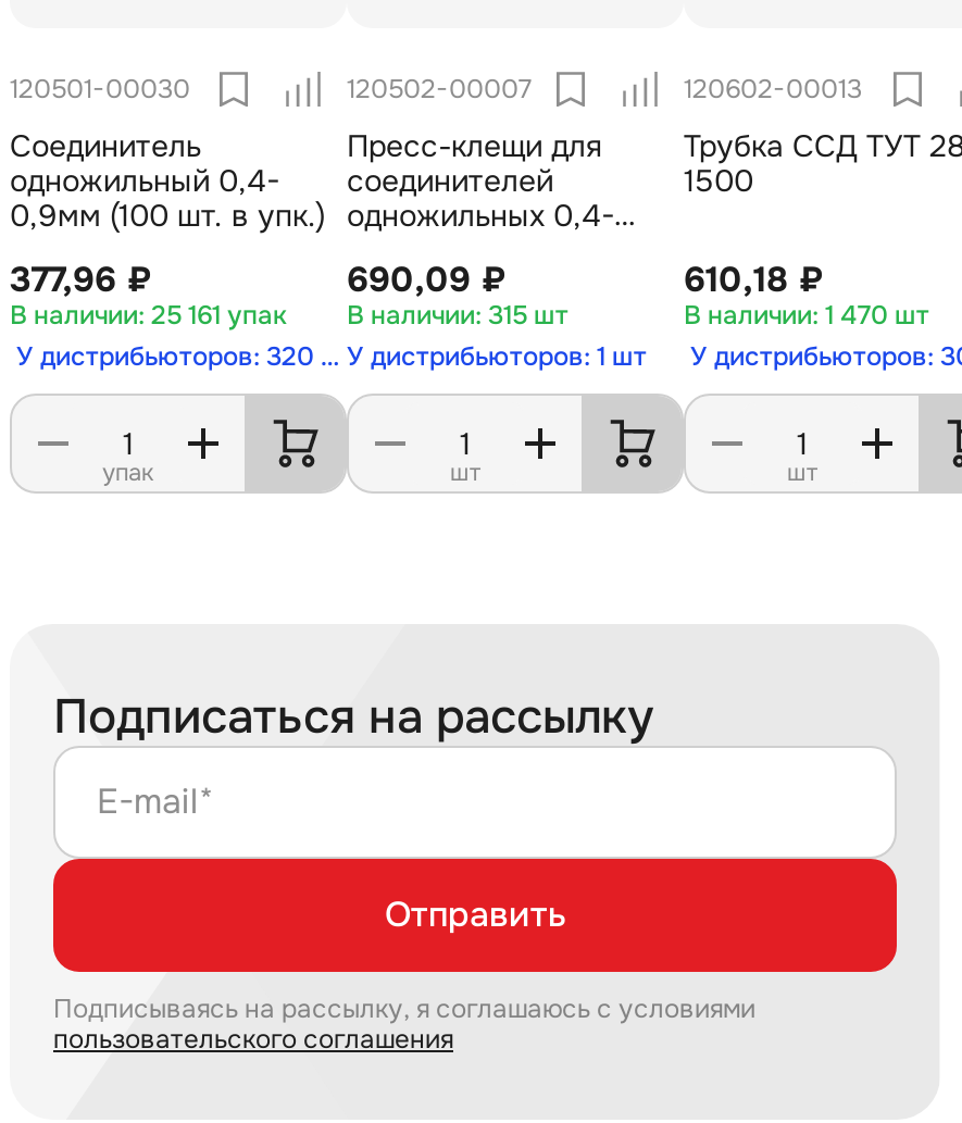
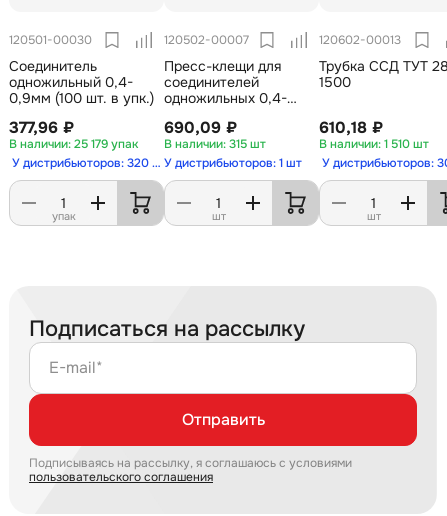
[151,298,286,333] 25 161 упак -> [74,136,138,152] 25 179 упак
[825,298,929,333] 1 470 шт -> [384,136,429,152] 1 510 шт

